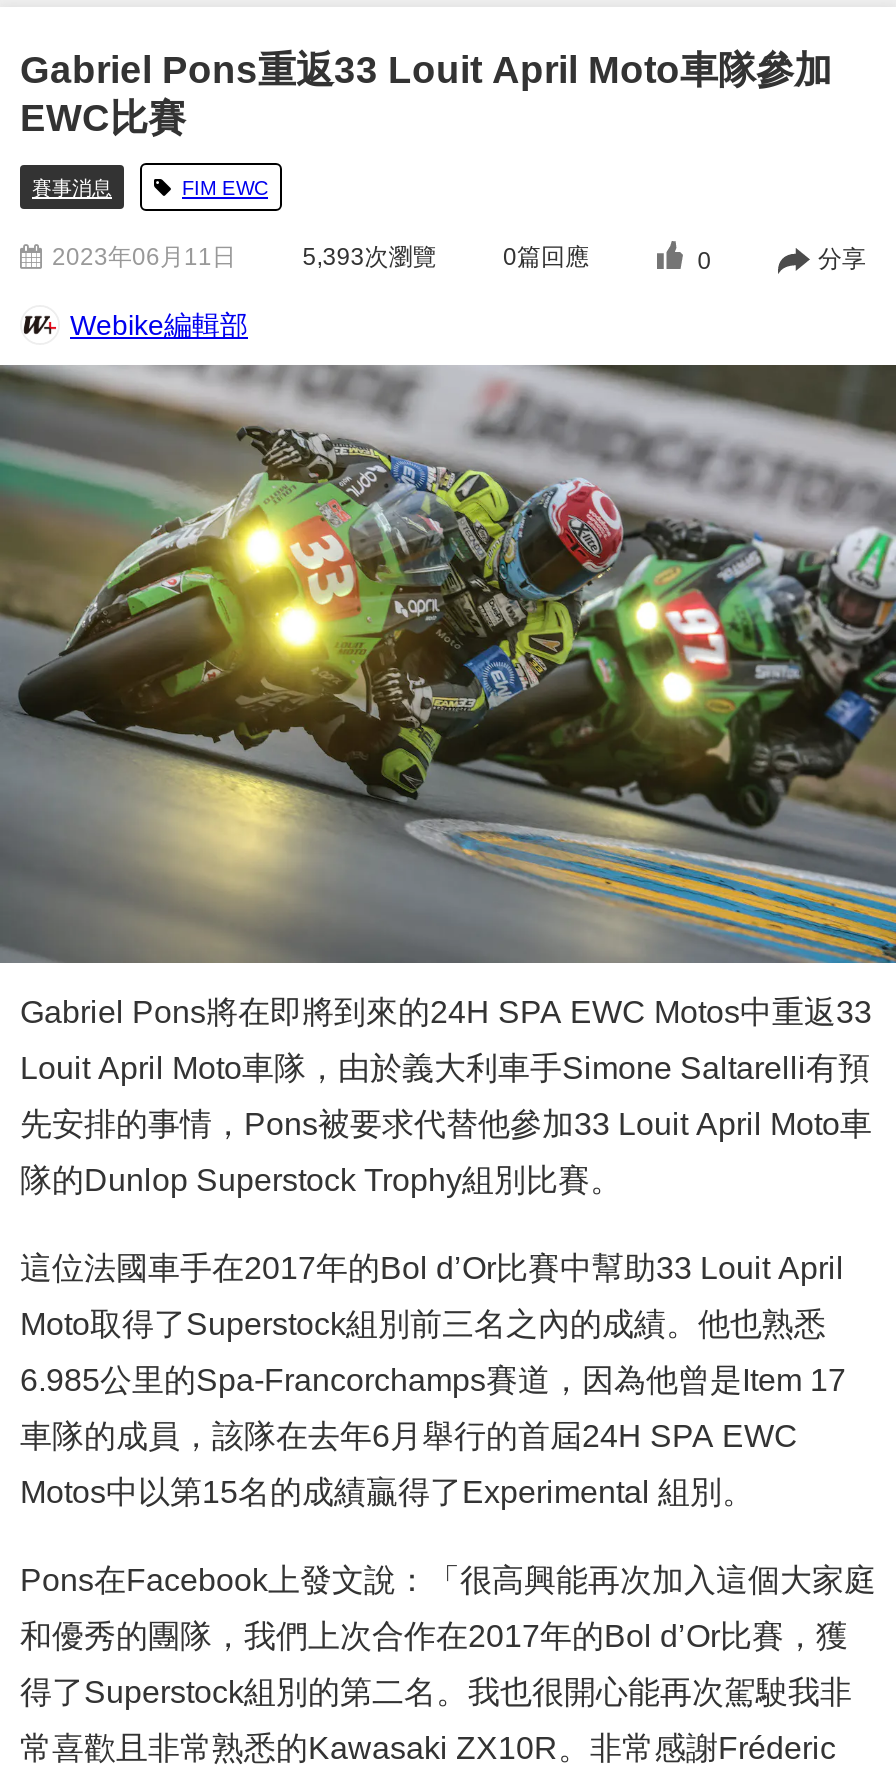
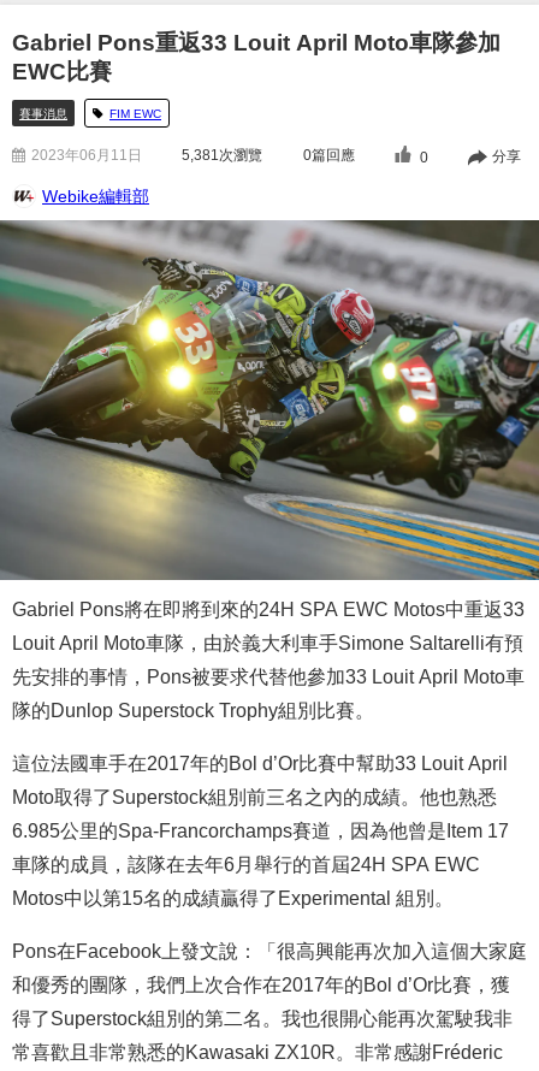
[302,246,436,270] 5,393次瀏覽 -> [182,148,263,163] 5,381次瀏覽

